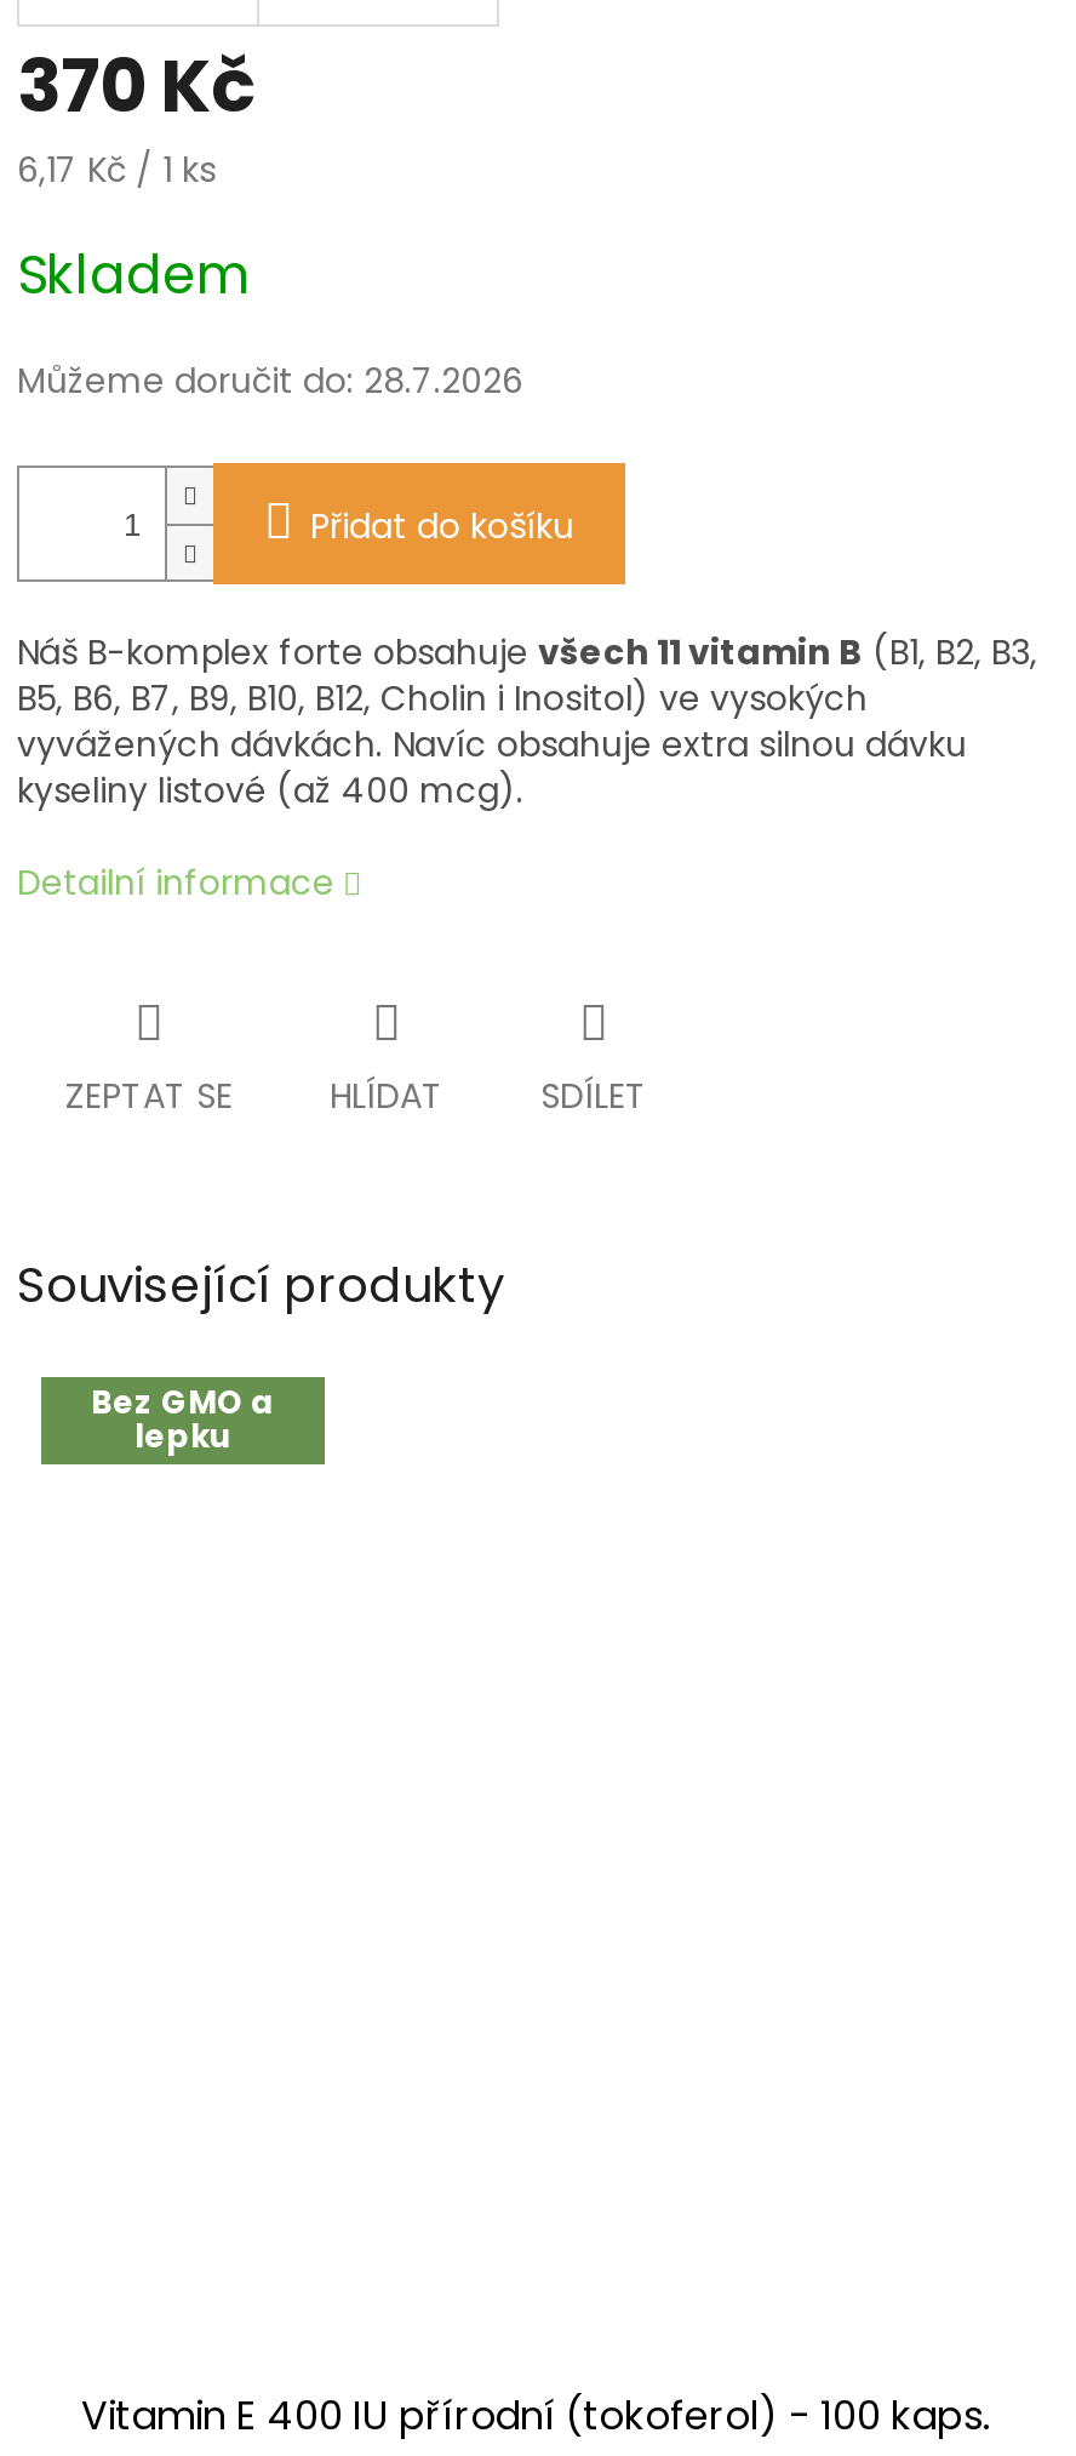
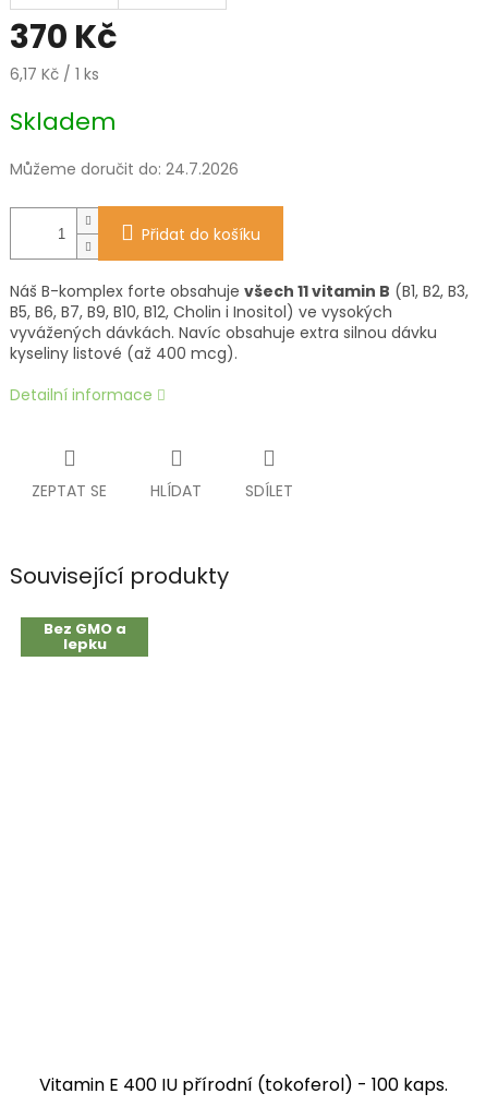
[17,357,523,406] Můžeme doručit do: 28.7.2026 -> [10,159,239,180] Můžeme doručit do: 24.7.2026

